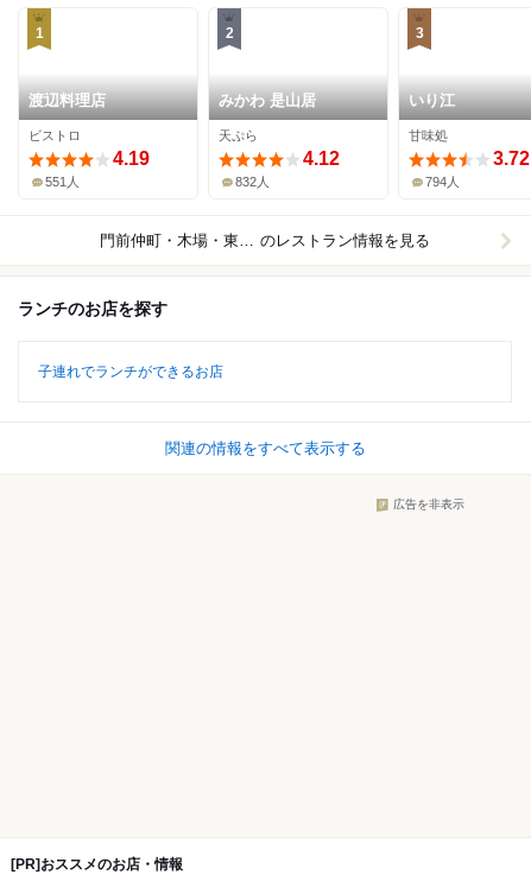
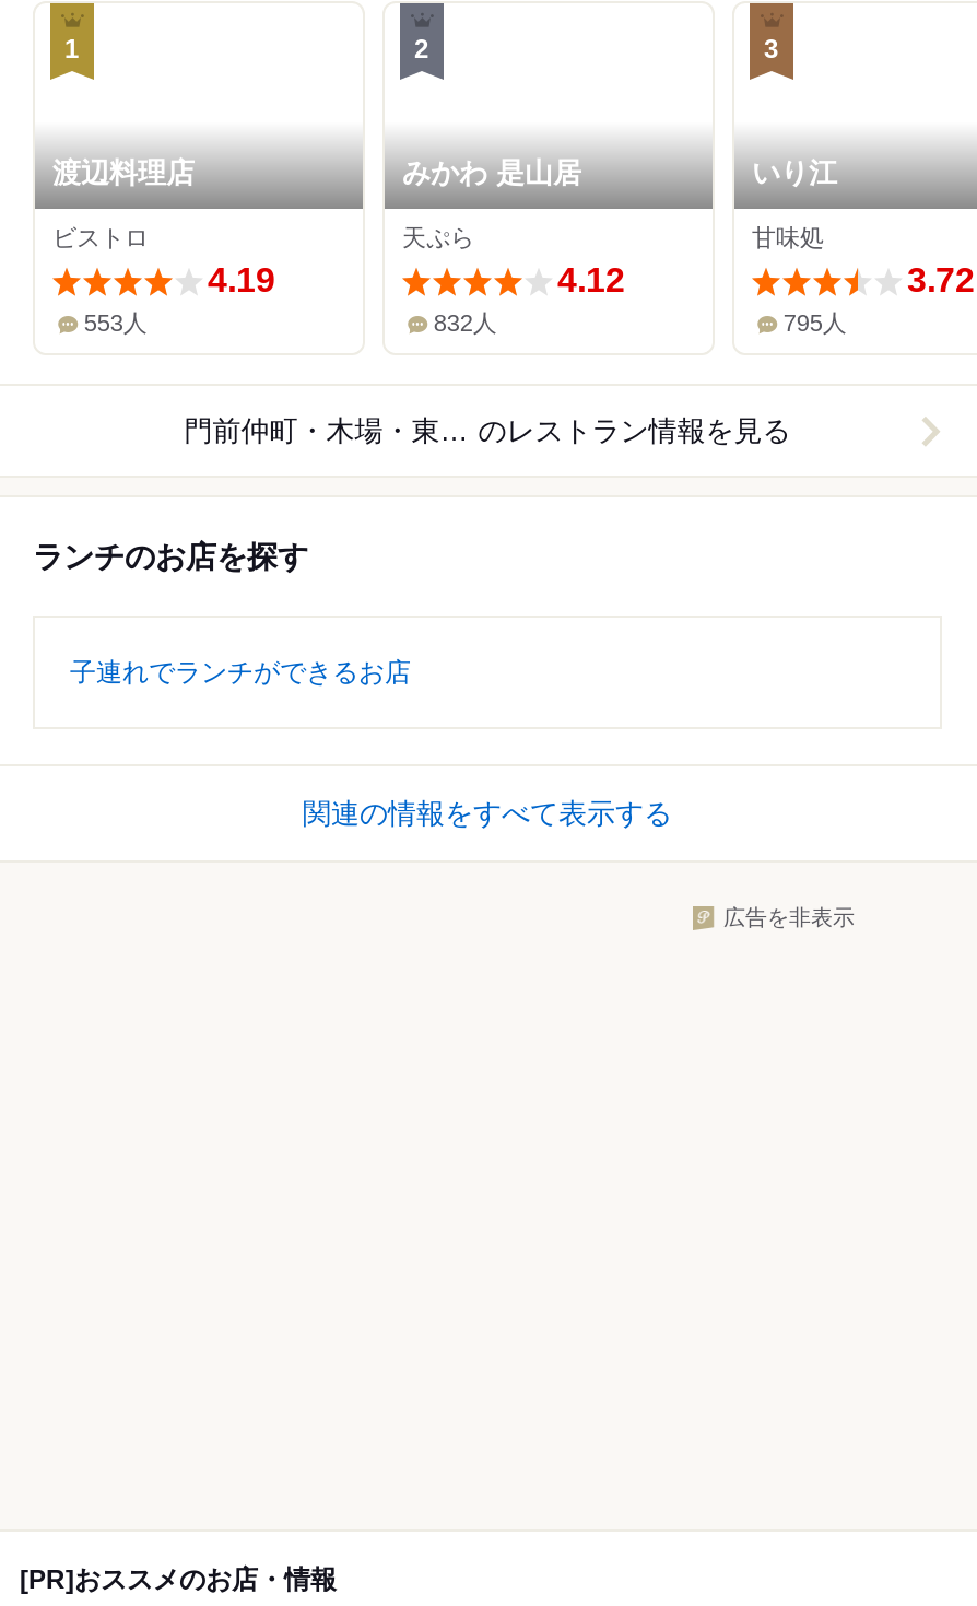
[46,175,80,189] 551人 -> [84,310,147,336] 553人
[426,175,460,189] 794人 -> [783,310,847,336] 795人

